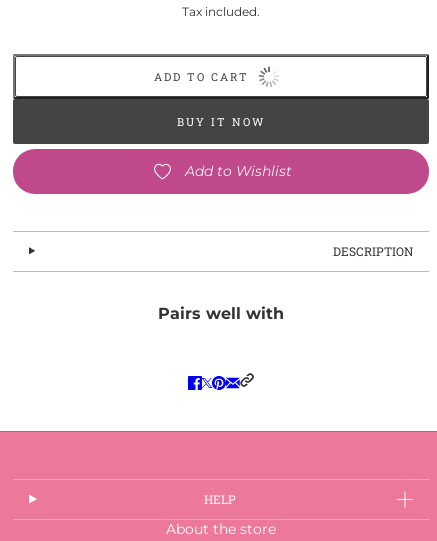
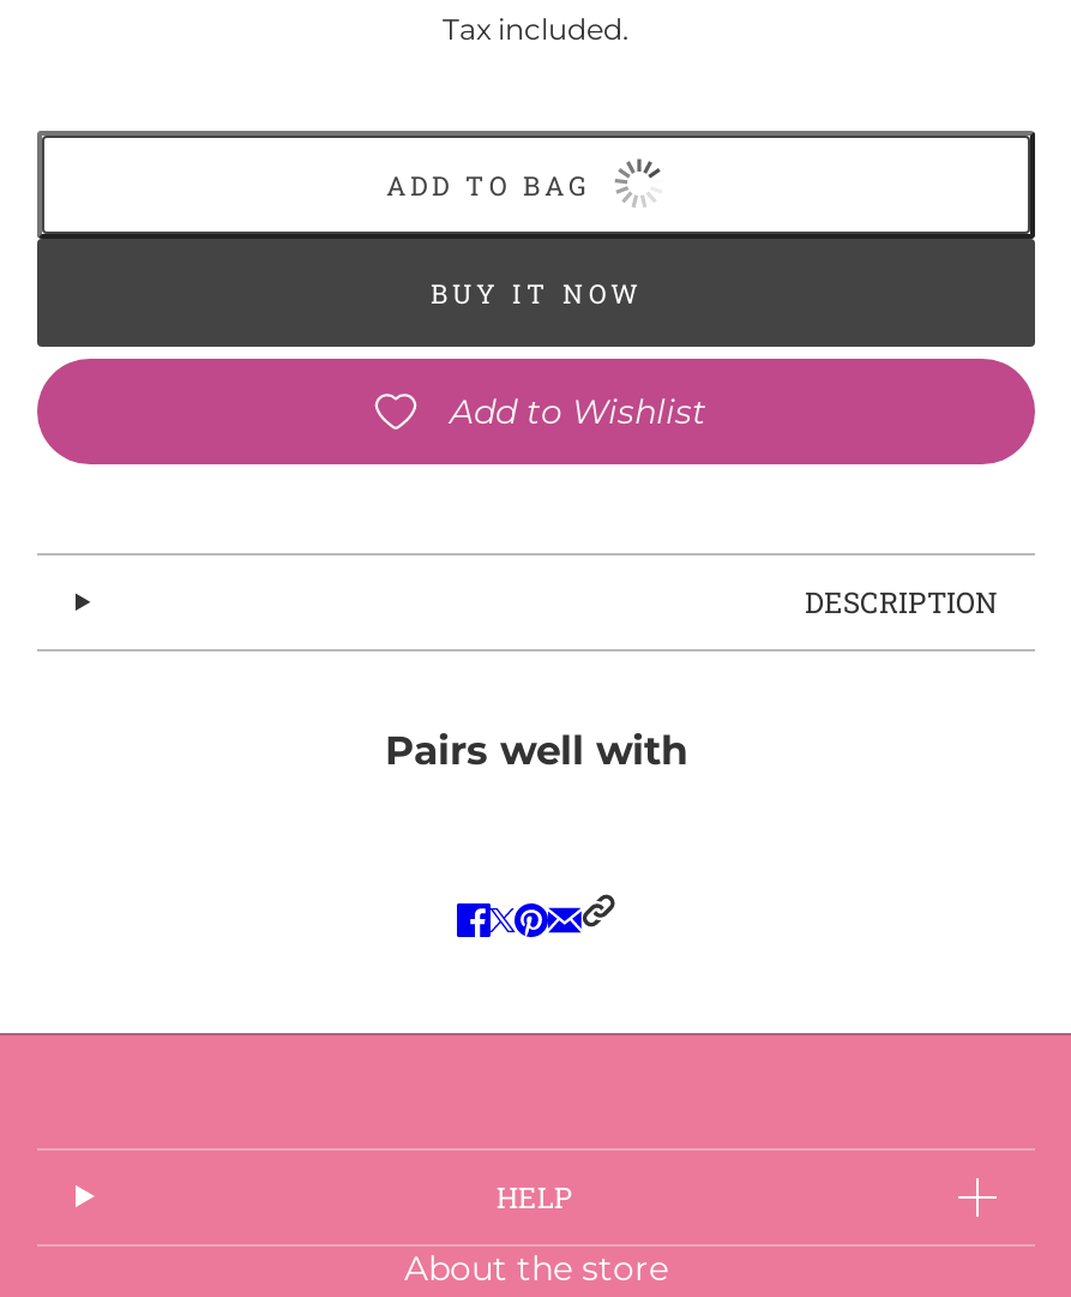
[153,69,248,84] ADD TO CART -> [386,166,590,202] ADD TO BAG

